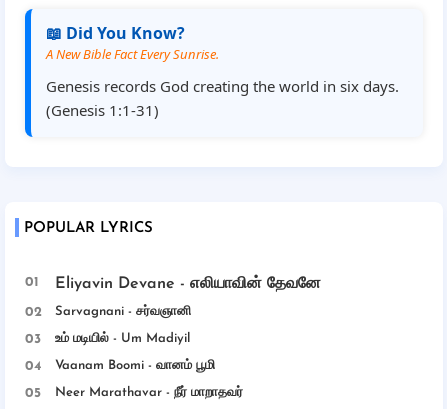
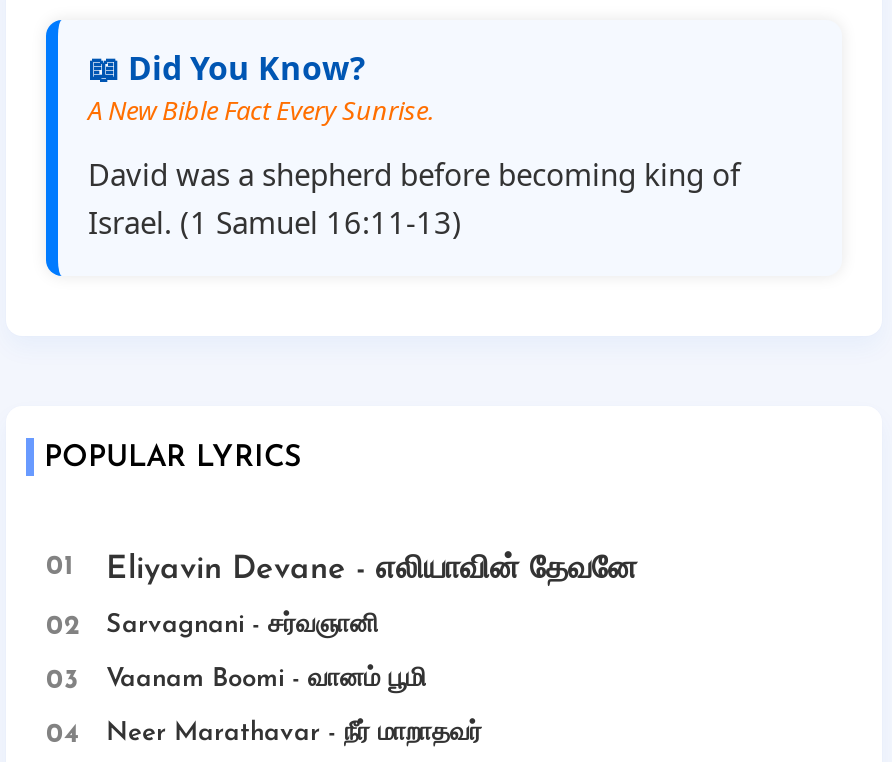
[46,76,399,120] Genesis records God creating the world in six days. | (Genesis 1:1-31) -> [88,154,740,242] David was a shepherd before becoming king of | Israel. (1 Samuel 16:11-13)
[55,332,190,345] உம் மடியில் - Um Madiyil -> none

